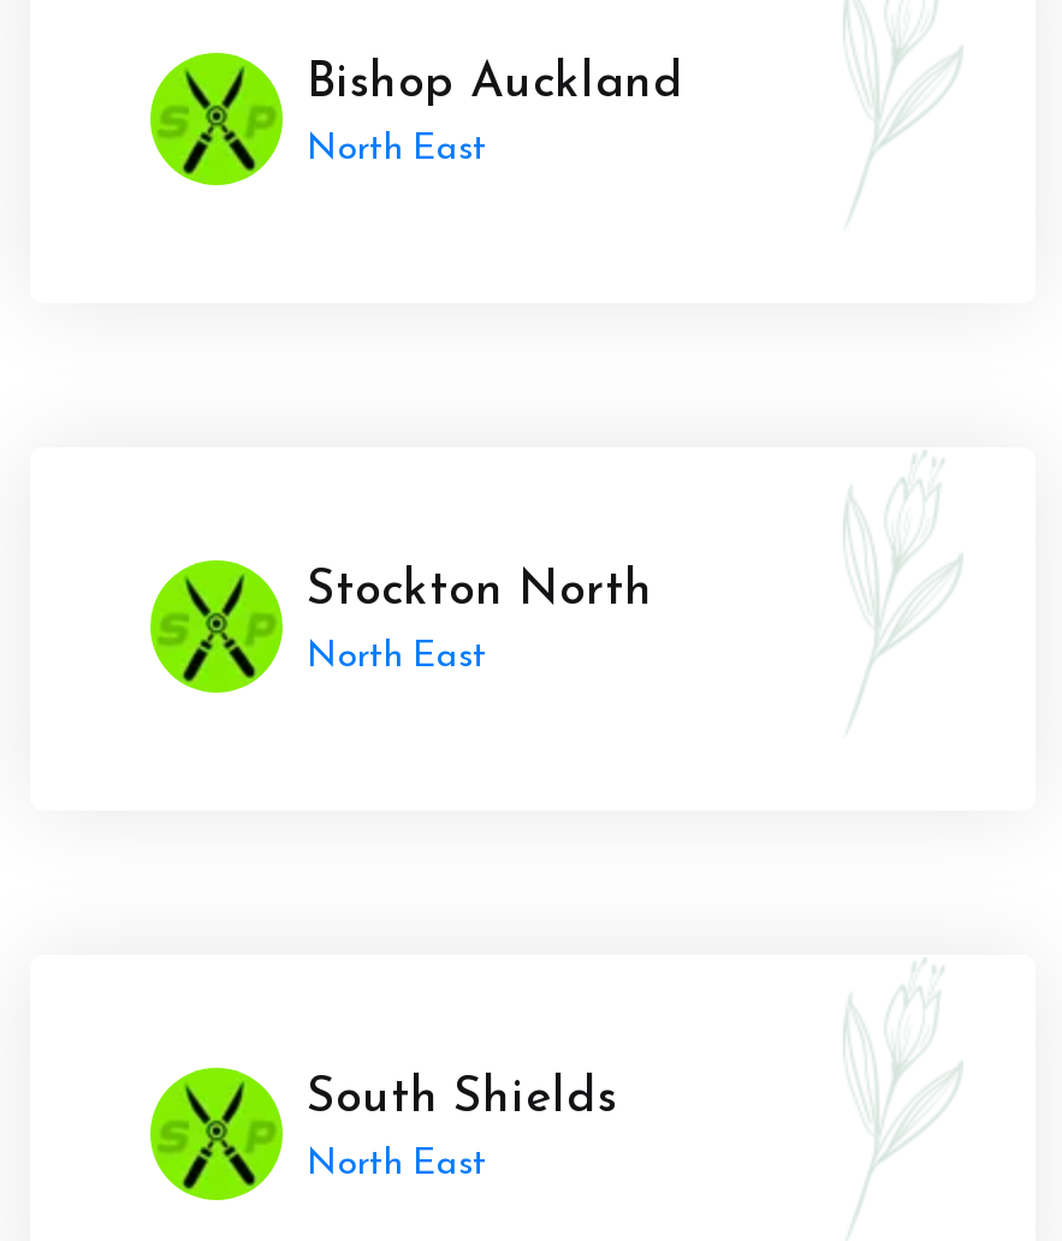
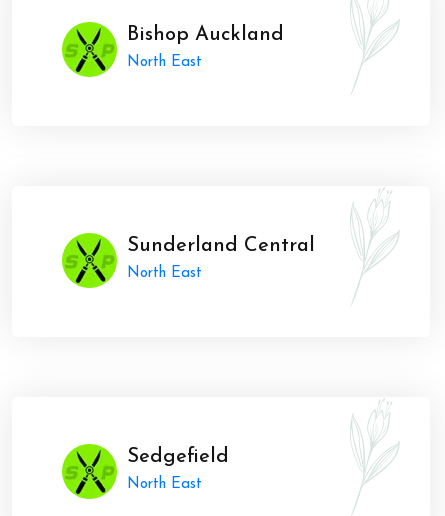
[307,568,653,616] Stockton North -> [127,236,315,256] Sunderland Central
[307,1075,617,1123] South Shields -> [127,447,229,467] Sedgefield

